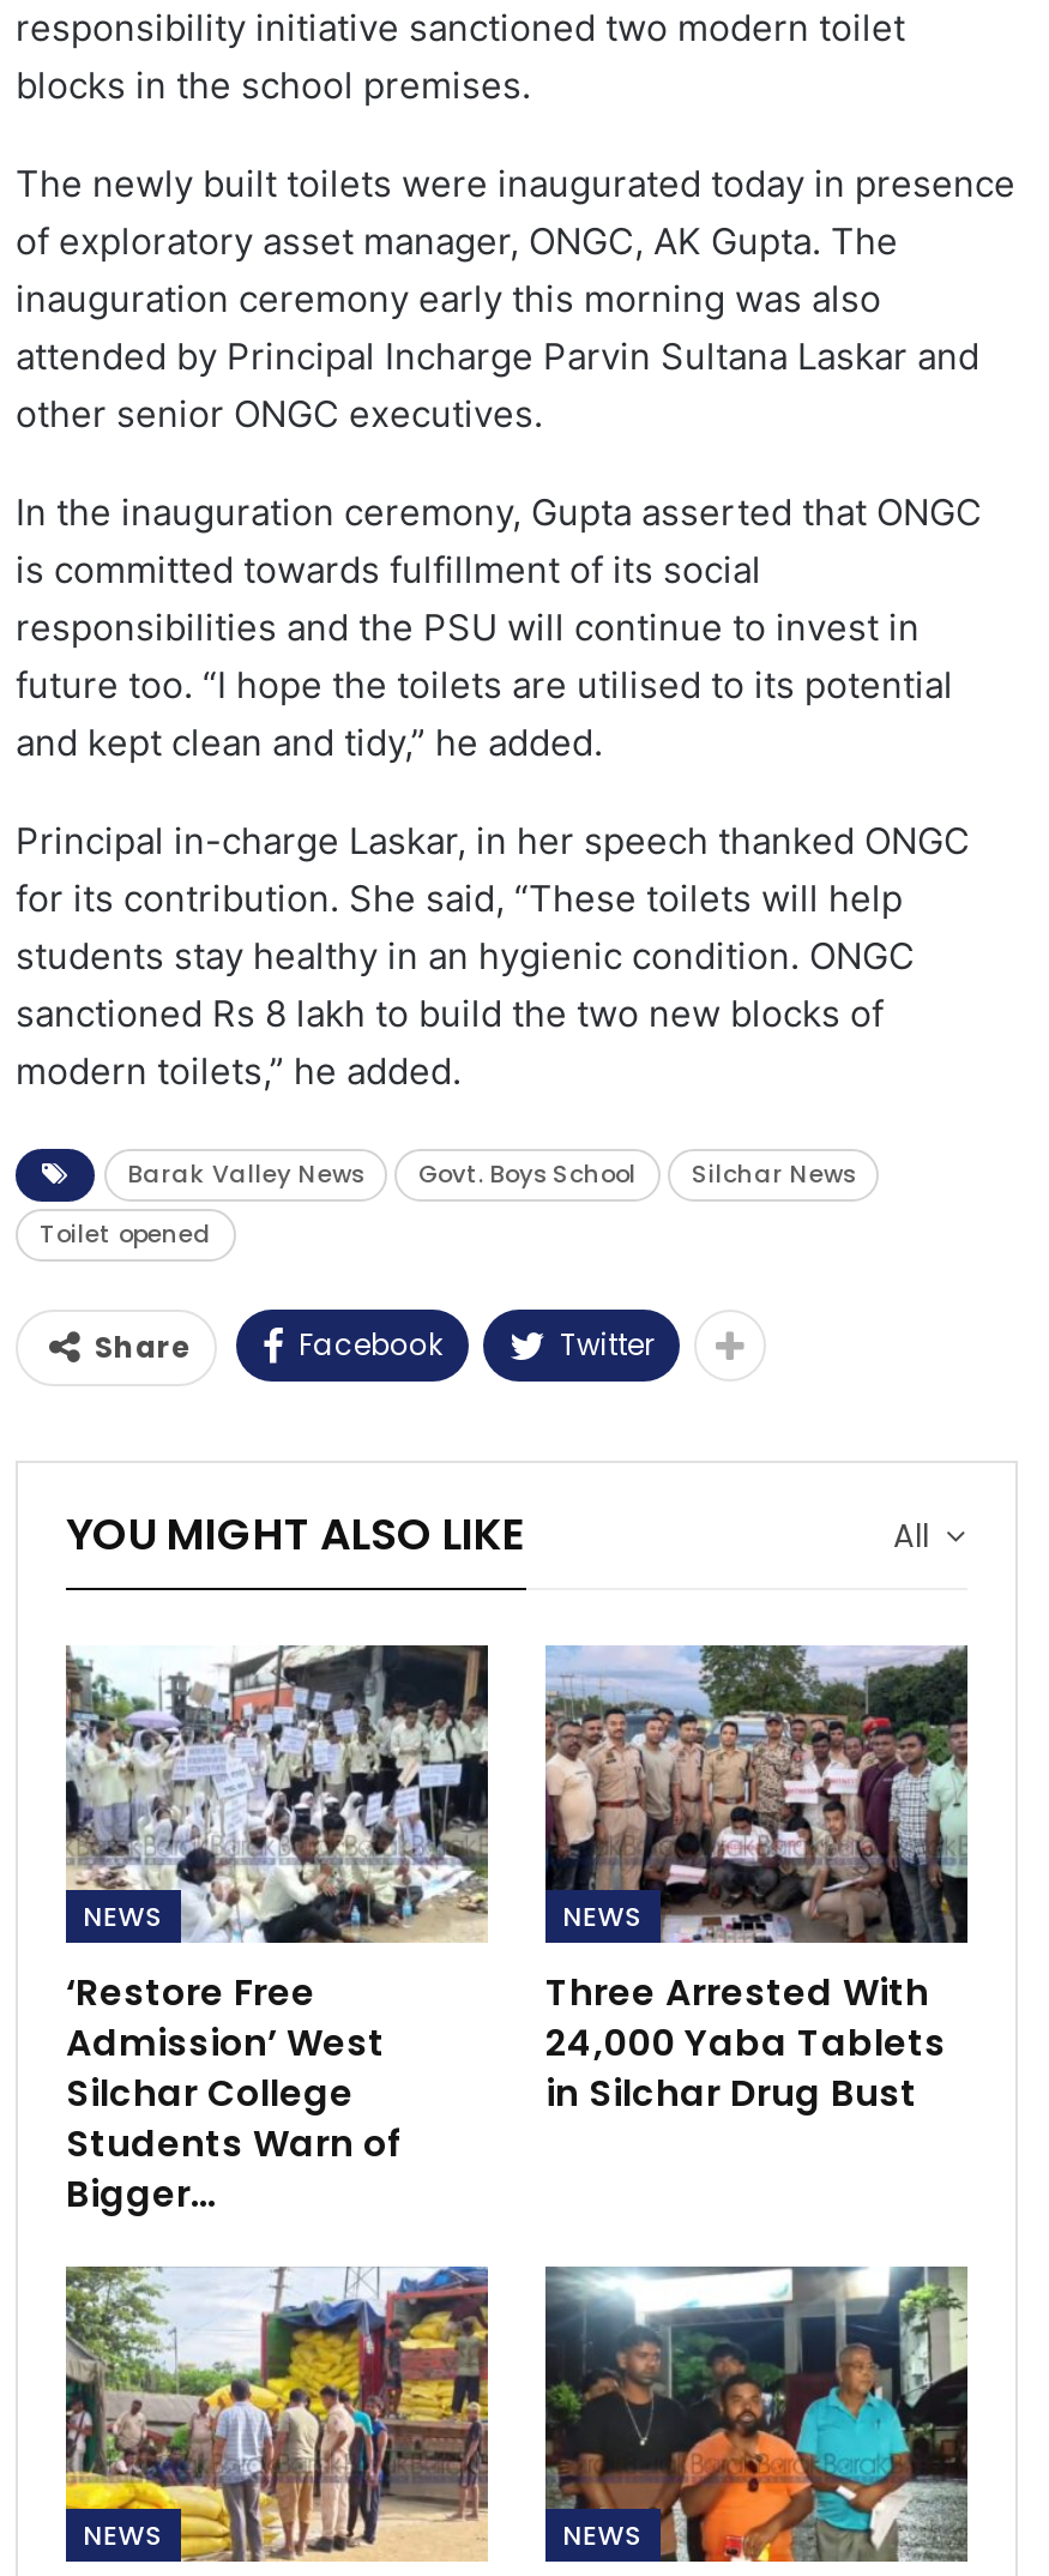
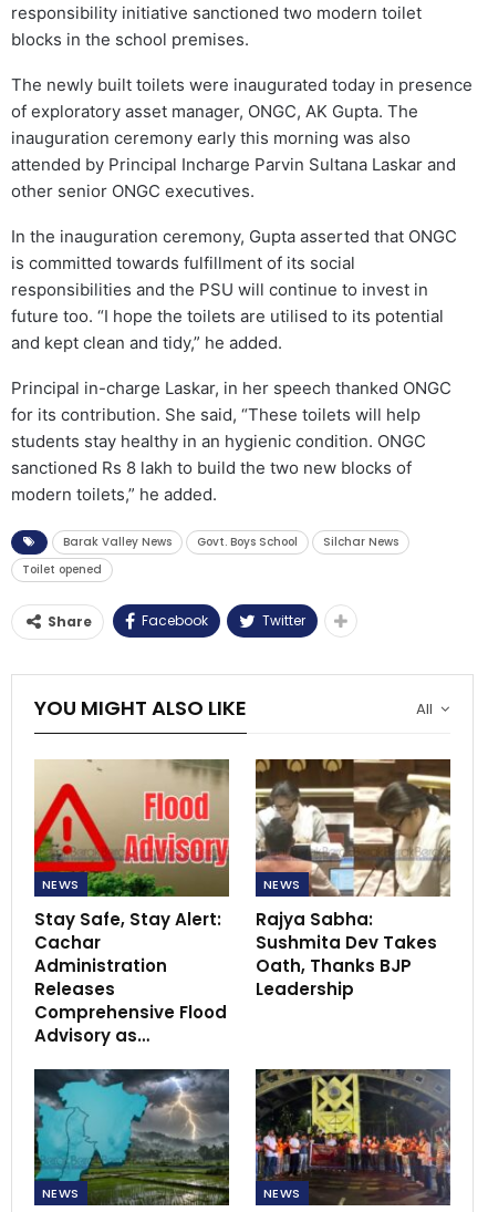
[64,1645,490,2218] [image] | ‘Restore Free | Admission’ West | Silchar College | Students Warn of | Bigger… -> [33,758,230,1047] [image] | Stay Safe, Stay Alert: | Cachar | Administration | Releases | Comprehensive Flood | Advisory as…
[543,1643,970,2117] [image] | Three Arrested With | 24,000 Yaba Tablets | in Silchar Drug Bust -> [255,758,451,1000] [image] | Rajya Sabha: | Sushmita Dev Takes | Oath, Thanks BJP | Leadership
[64,2264,490,2564] [image] -> [33,1068,230,1206] [image]
[545,2264,970,2564] [image] -> [256,1068,450,1206] [image]

